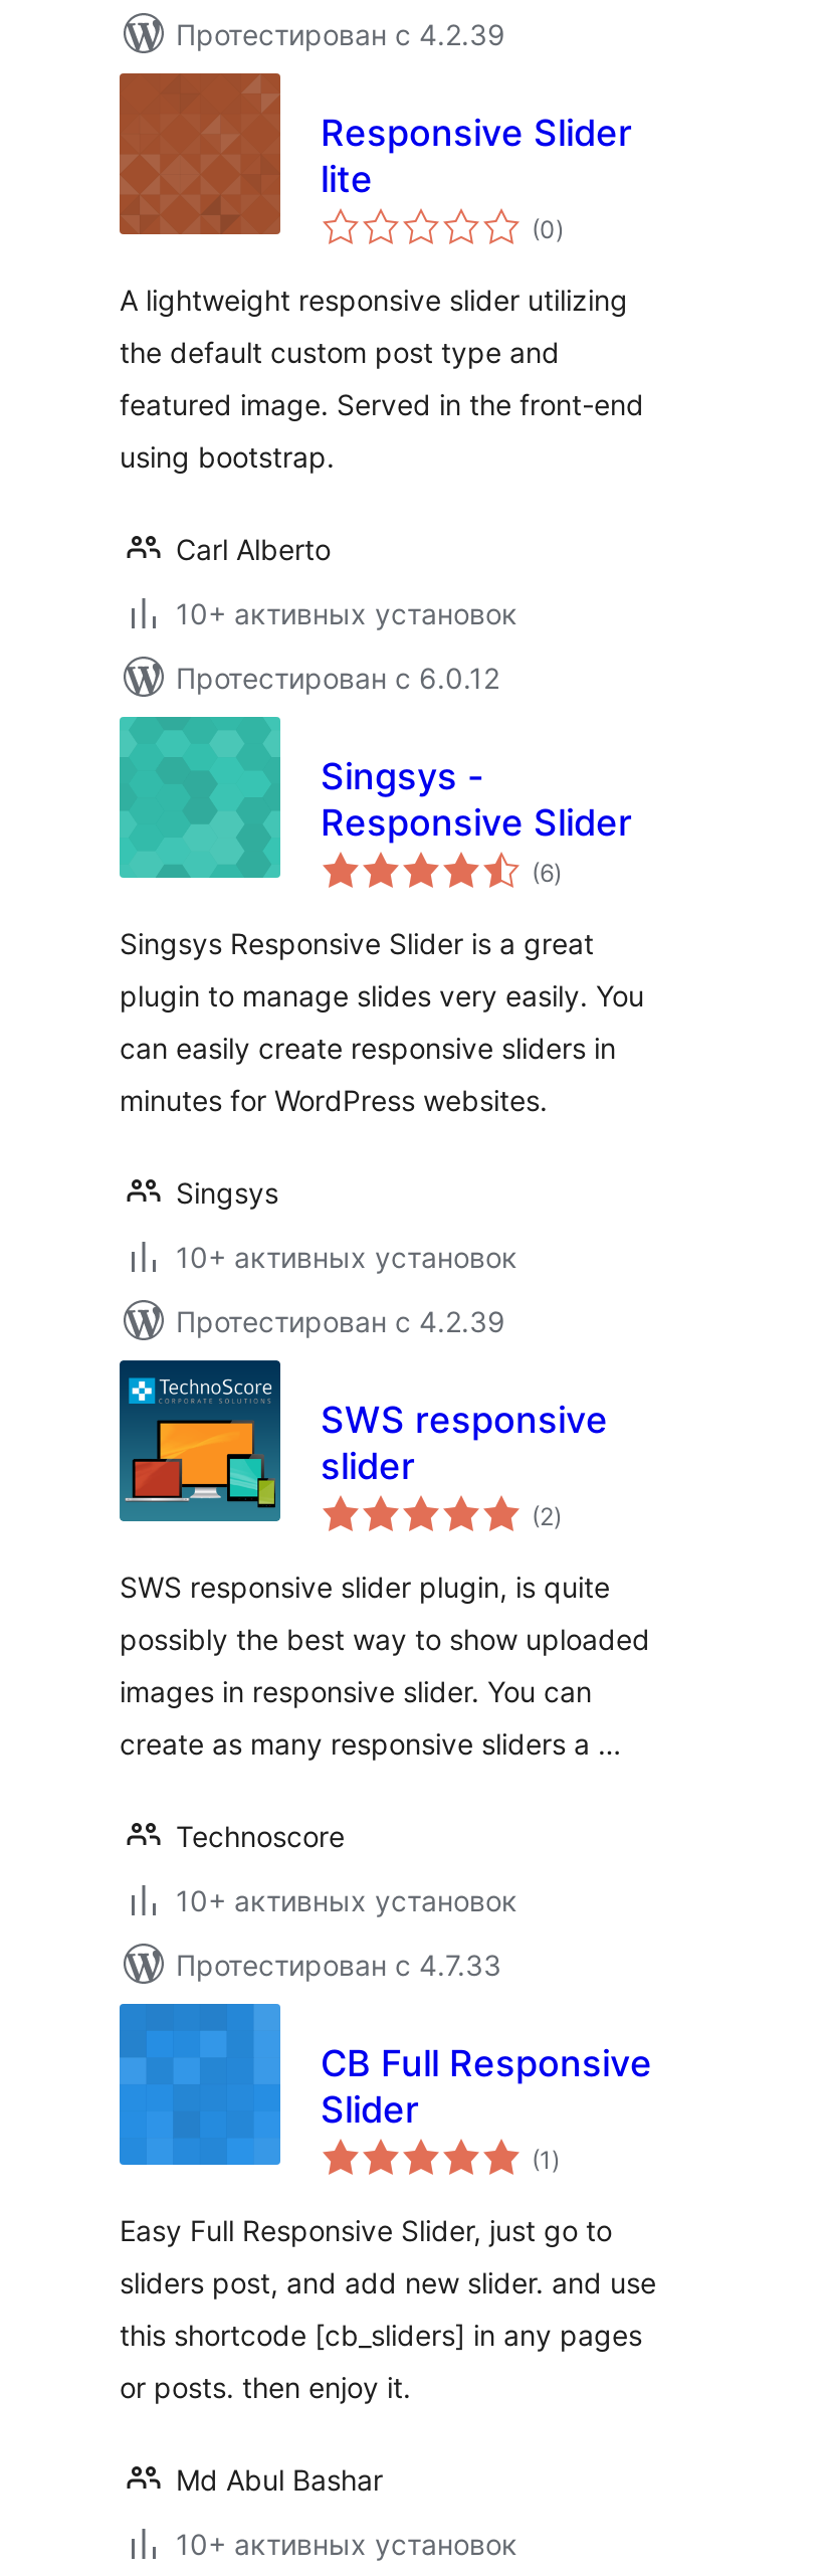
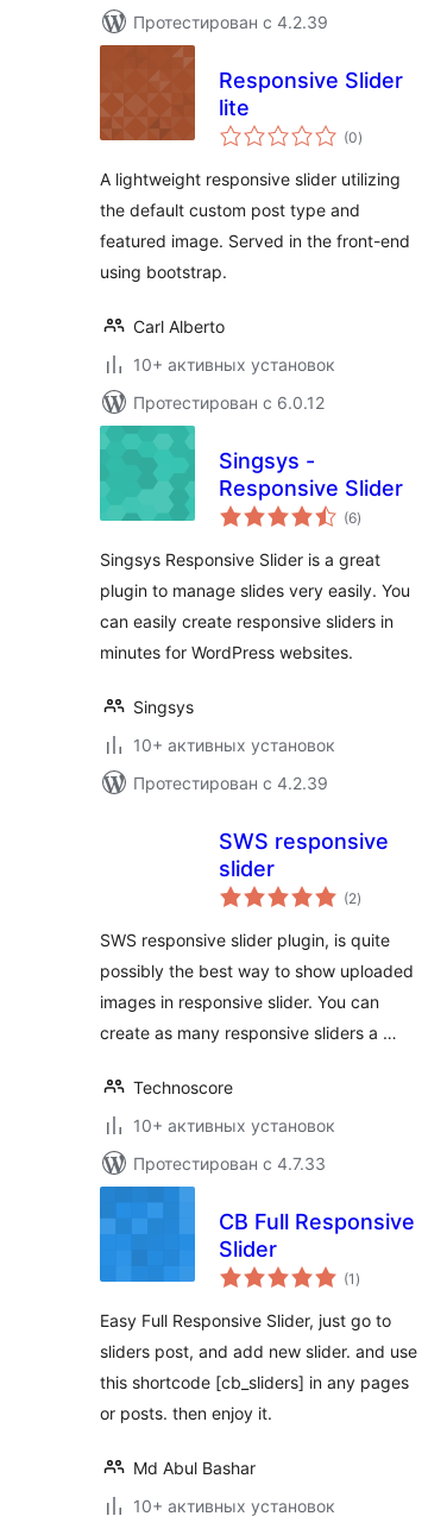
[118,1358,282,1523] [image] -> none

